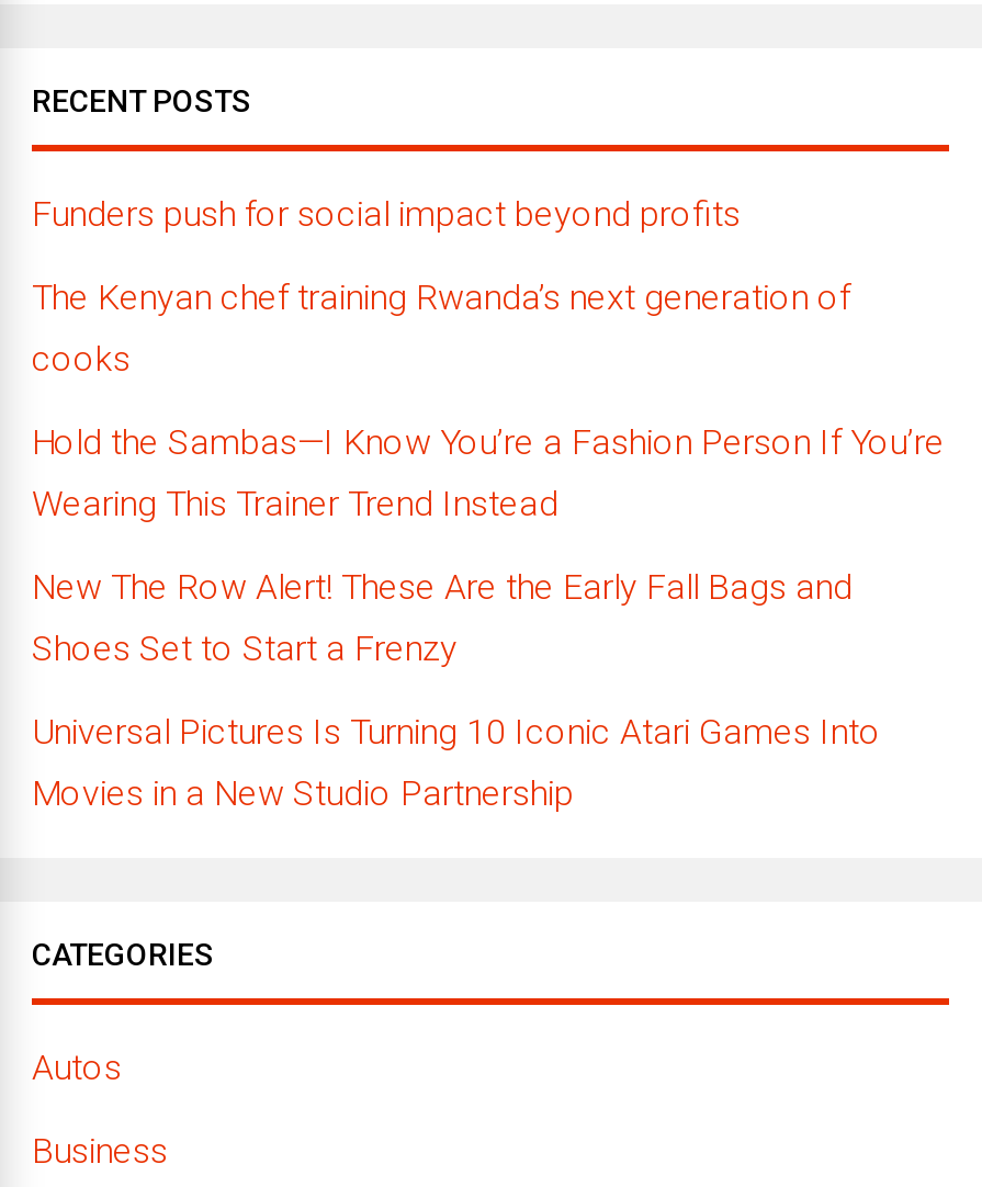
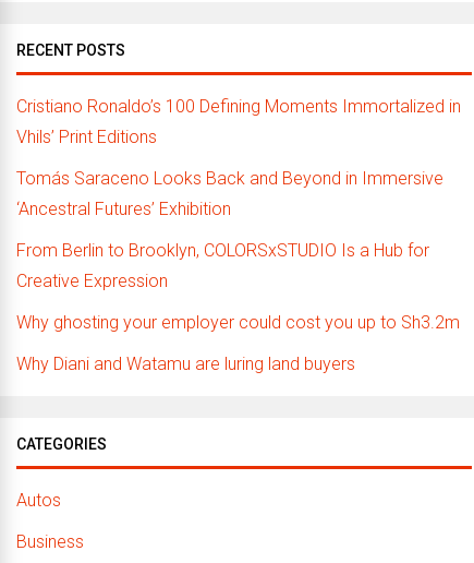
[32,194,945,814] Funders push for social impact beyond profits | The Kenyan chef training Rwanda’s next generation of | cooks | Hold the Sambas—I Know You’re a Fashion Person If You’re | Wearing This Trainer Trend Instead | New The Row Alert! These Are the Early Fall Bags and | Shoes Set to Start a Frenzy | Universal Pictures Is Turning 10 Iconic Atari Games Into | Movies in a New Studio Partnership -> [16,96,461,374] Cristiano Ronaldo’s 100 Defining Moments Immortalized in | Vhils’ Print Editions | Tomás Saraceno Looks Back and Beyond in Immersive | ‘Ancestral Futures’ Exhibition | From Berlin to Brooklyn, COLORSxSTUDIO Is a Hub for | Creative Expression | Why ghosting your employer could cost you up to Sh3.2m | Why Diani and Watamu are luring land buyers

